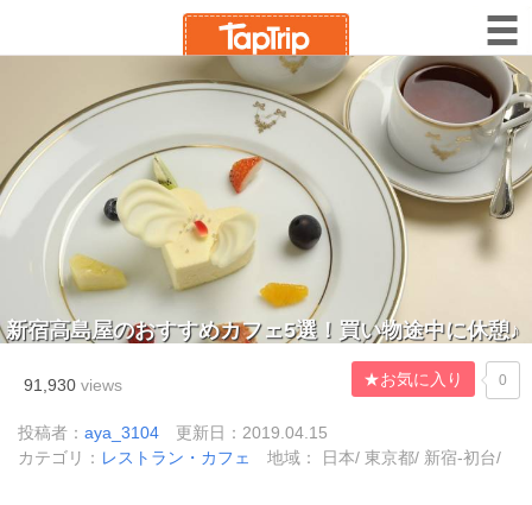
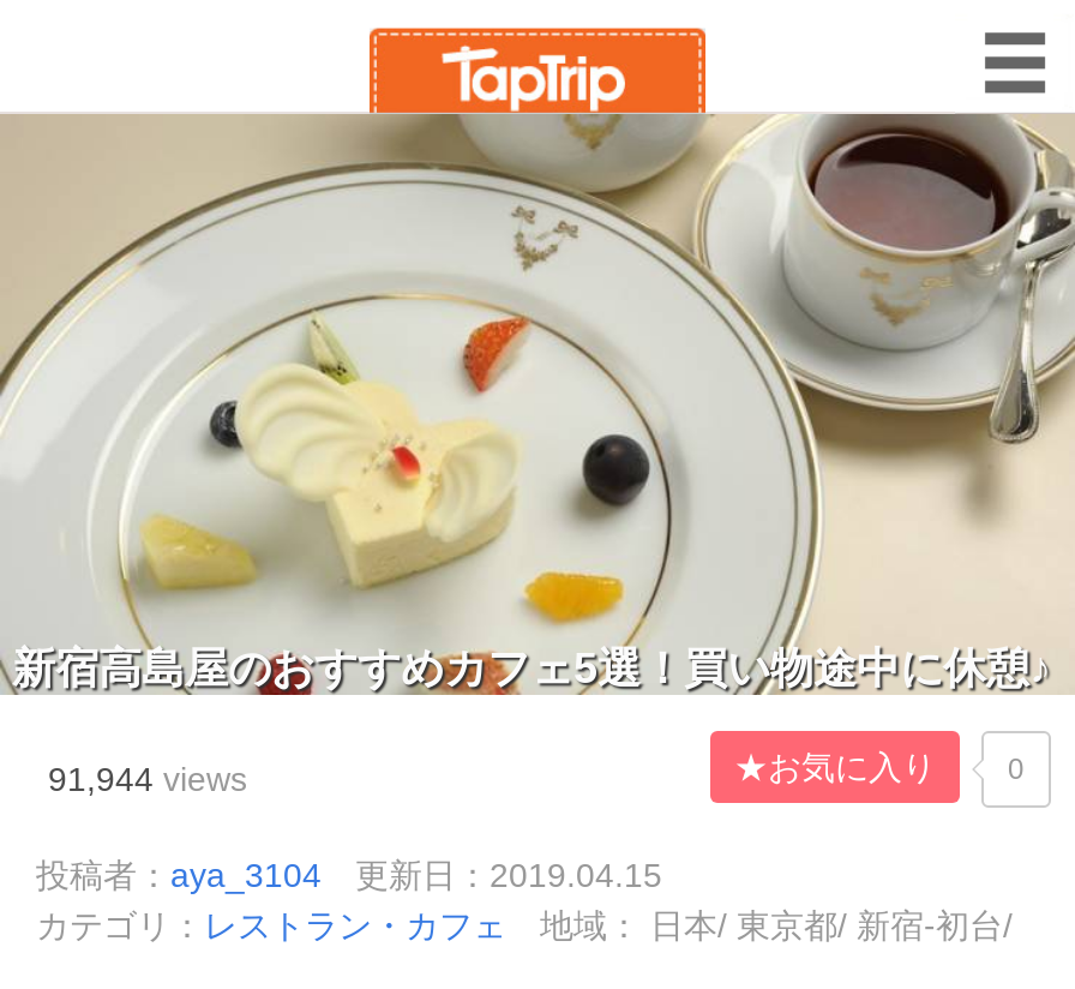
[24,376,122,395] 91,930 views -> [48,760,247,799] 91,944 views

